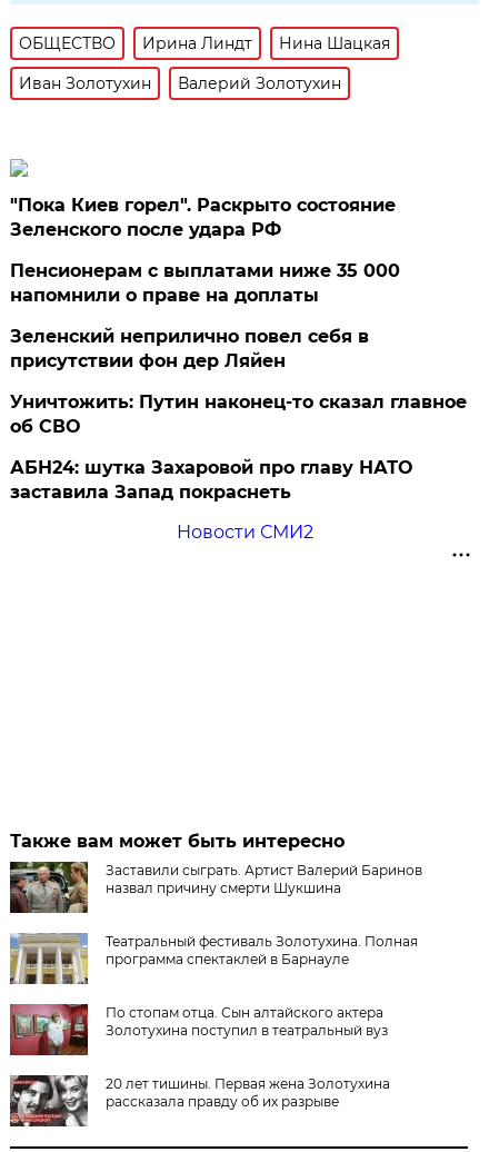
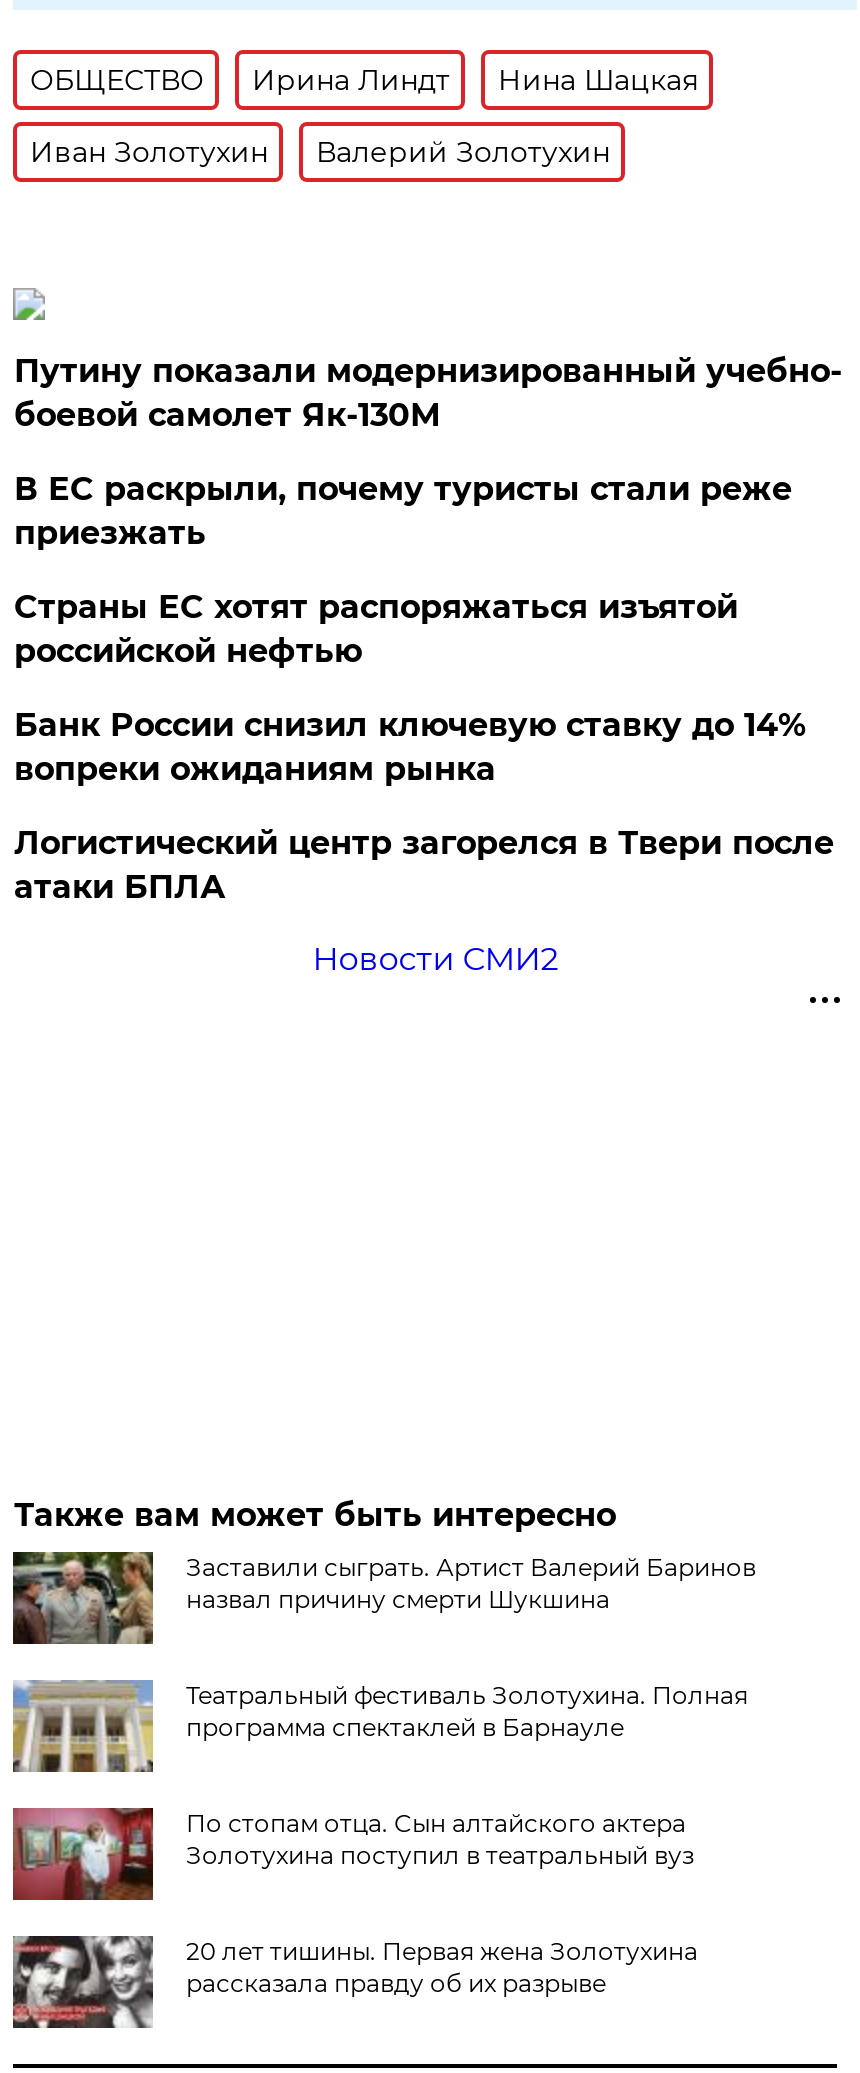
[10,195,396,240] "Пока Киев горел". Раскрыто состояние | Зеленского после удара РФ -> [14,352,842,434] Путину показали модернизированный учебно- | боевой самолет Як-130М
[10,260,401,306] Пенсионерам с выплатами ниже 35 000 | напомнили о праве на доплаты -> [14,470,792,552] В ЕС раскрыли, почему туристы стали реже | приезжать
[10,326,369,371] Зеленский неприлично повел cебя в | присутствии фон дер Ляйен -> [14,588,738,670] Страны ЕС хотят распоряжаться изъятой | российской нефтью
[10,391,467,437] Уничтожить: Путин наконец-то сказал главное | об СВО -> [14,706,806,788] Банк России снизил ключевую ставку до 14% | вопреки ожиданиям рынка
[10,457,413,503] АБН24: шутка Захаровой про главу НАТО | заставила Запад покраснеть -> [14,824,834,906] Логистический центр загорелся в Твери после | атаки БПЛА

